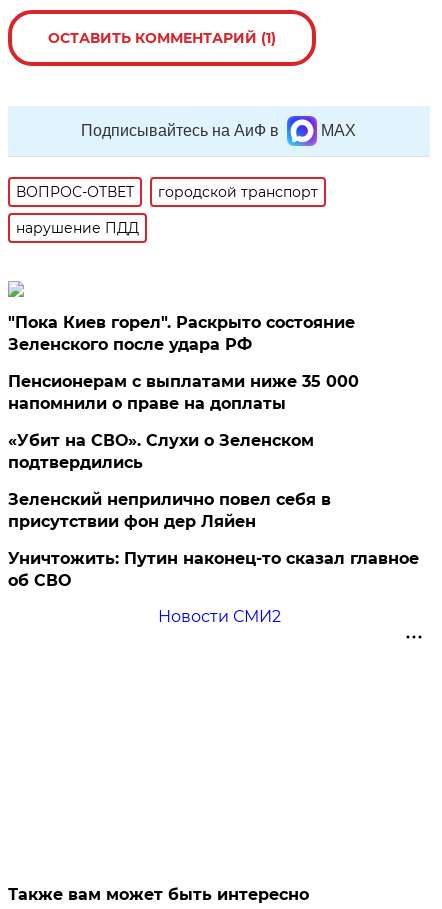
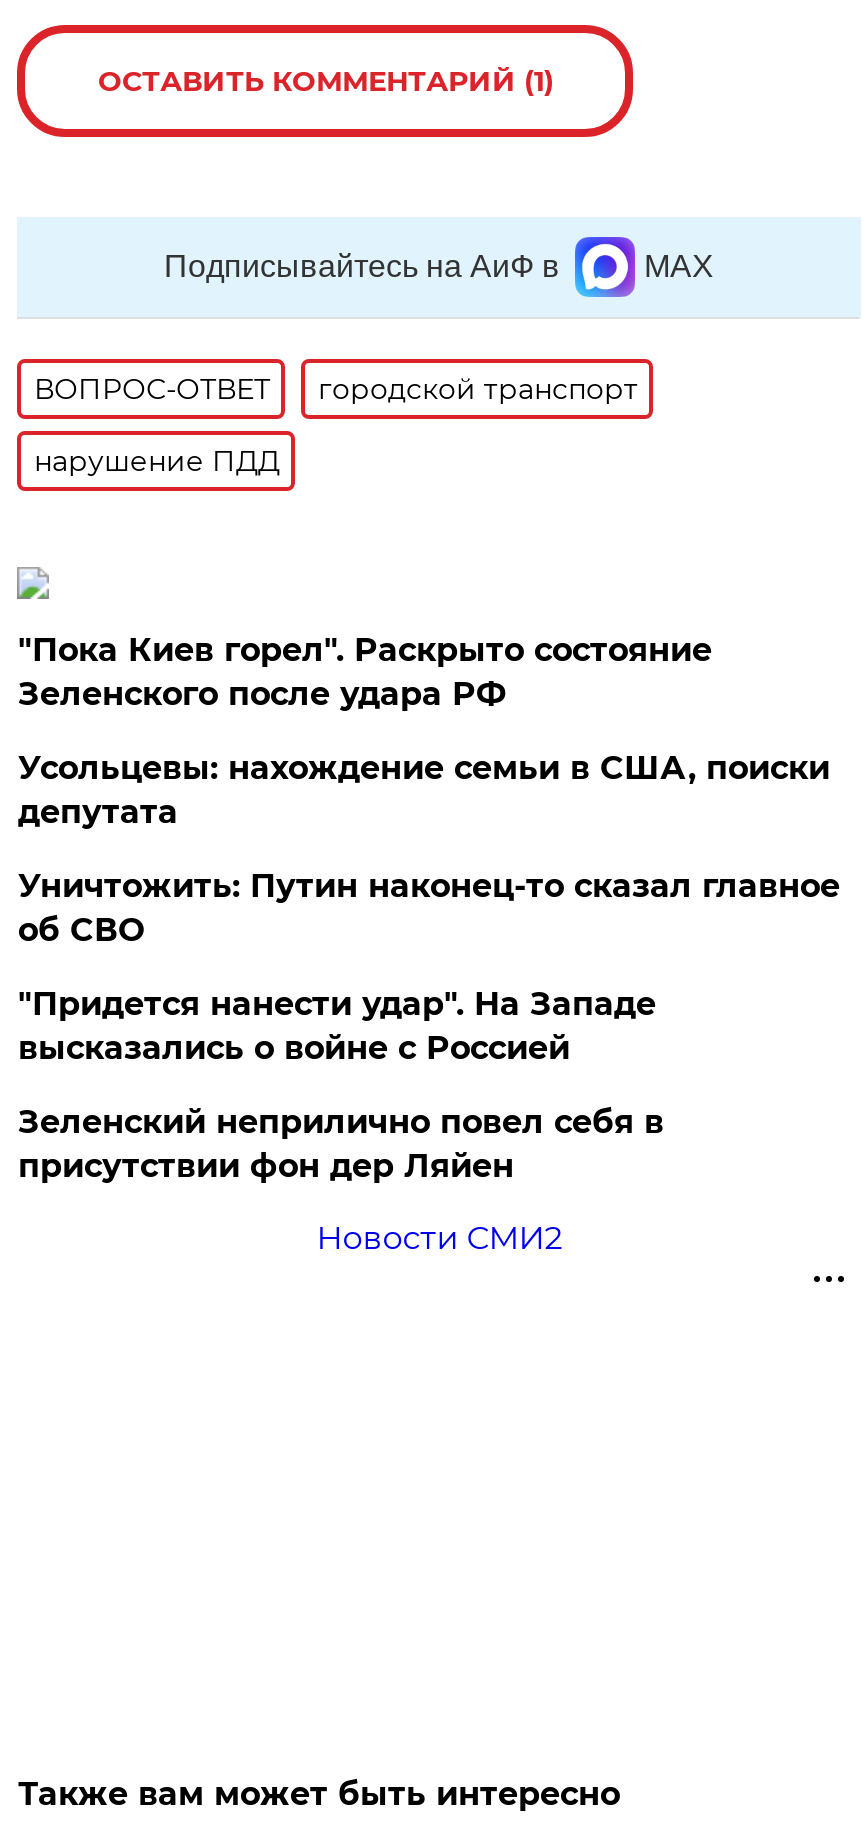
[8,372,359,472] Пенсионерам с выплатами ниже 35 000 | напомнили о праве на доплаты | «Убит на СВО». Слухи о Зеленском | подтвердились -> [18,749,830,1067] Усольцевы: нахождение семьи в США, поиски | депутата | "Придется нанести удар". На Западе | высказались о войне с Россией
moved [8,490,331,531] -> [18,1103,664,1185]: Зеленский неприлично повел cебя в | присутствии фон дер Ляйен
moved [8,549,419,590] -> [18,867,840,949]: Уничтожить: Путин наконец-то сказал главное | об СВО

